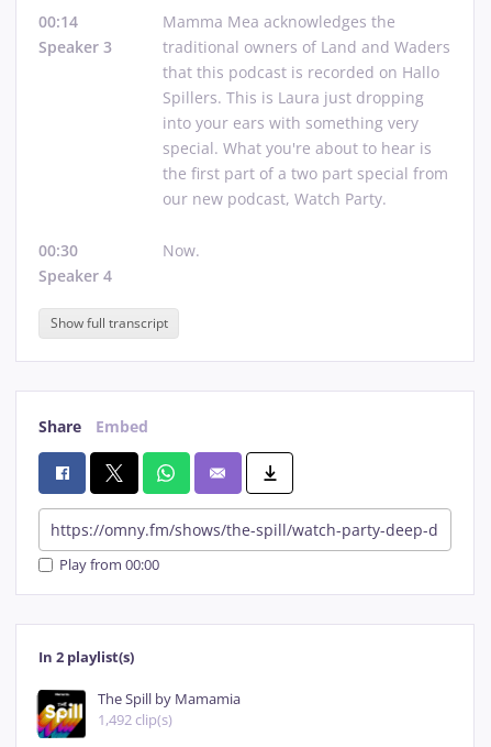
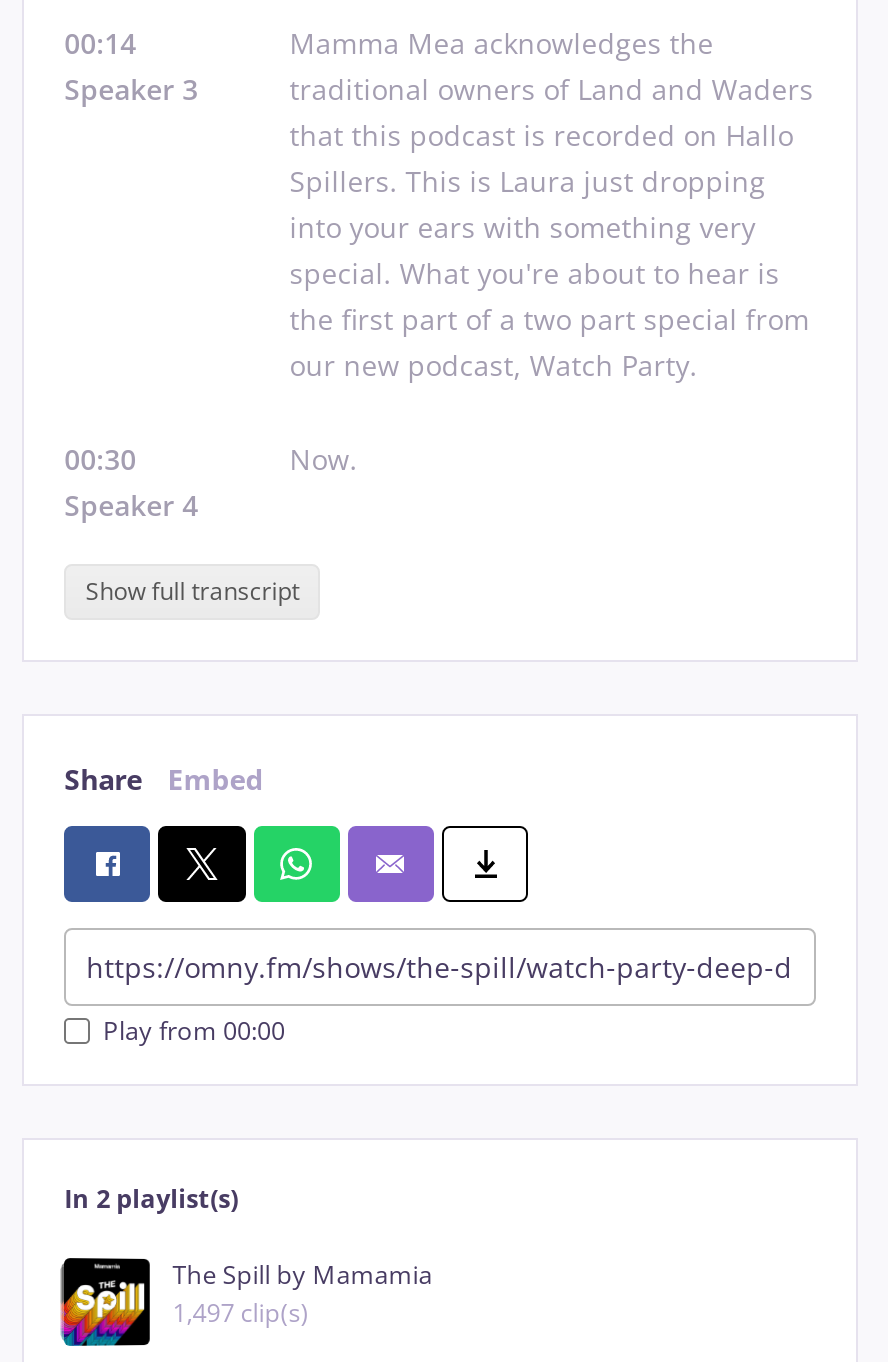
[98,711,173,730] 1,492 clip(s) -> [172,1297,308,1331] 1,497 clip(s)

